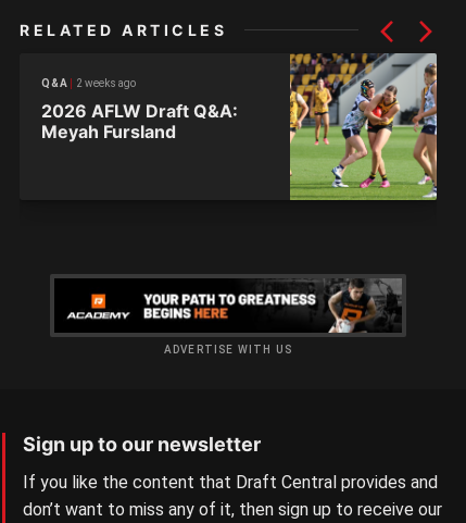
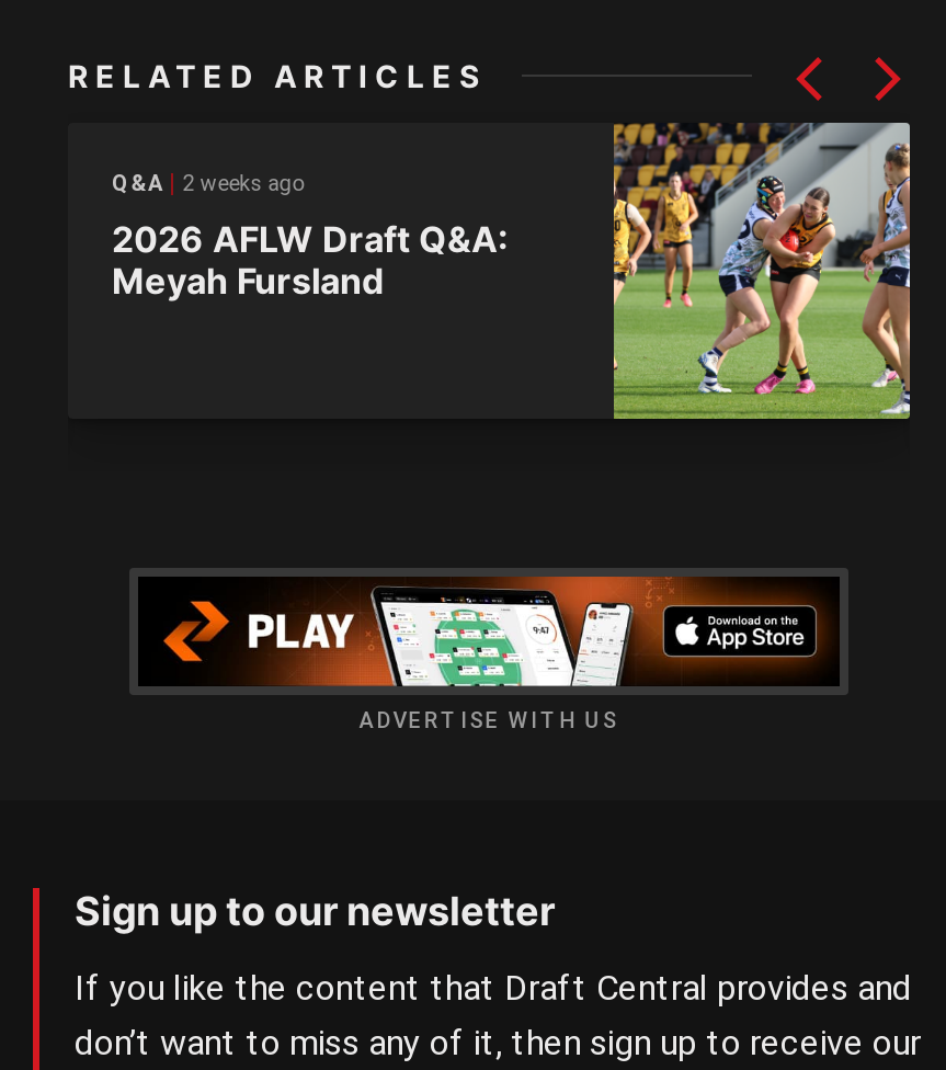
[66,278,402,334] [image] -> [162,574,840,688] [image]

